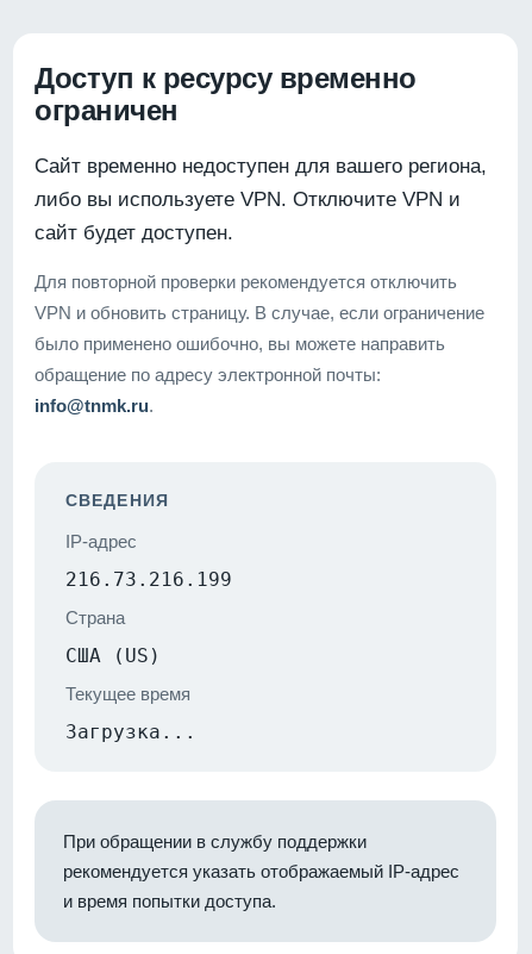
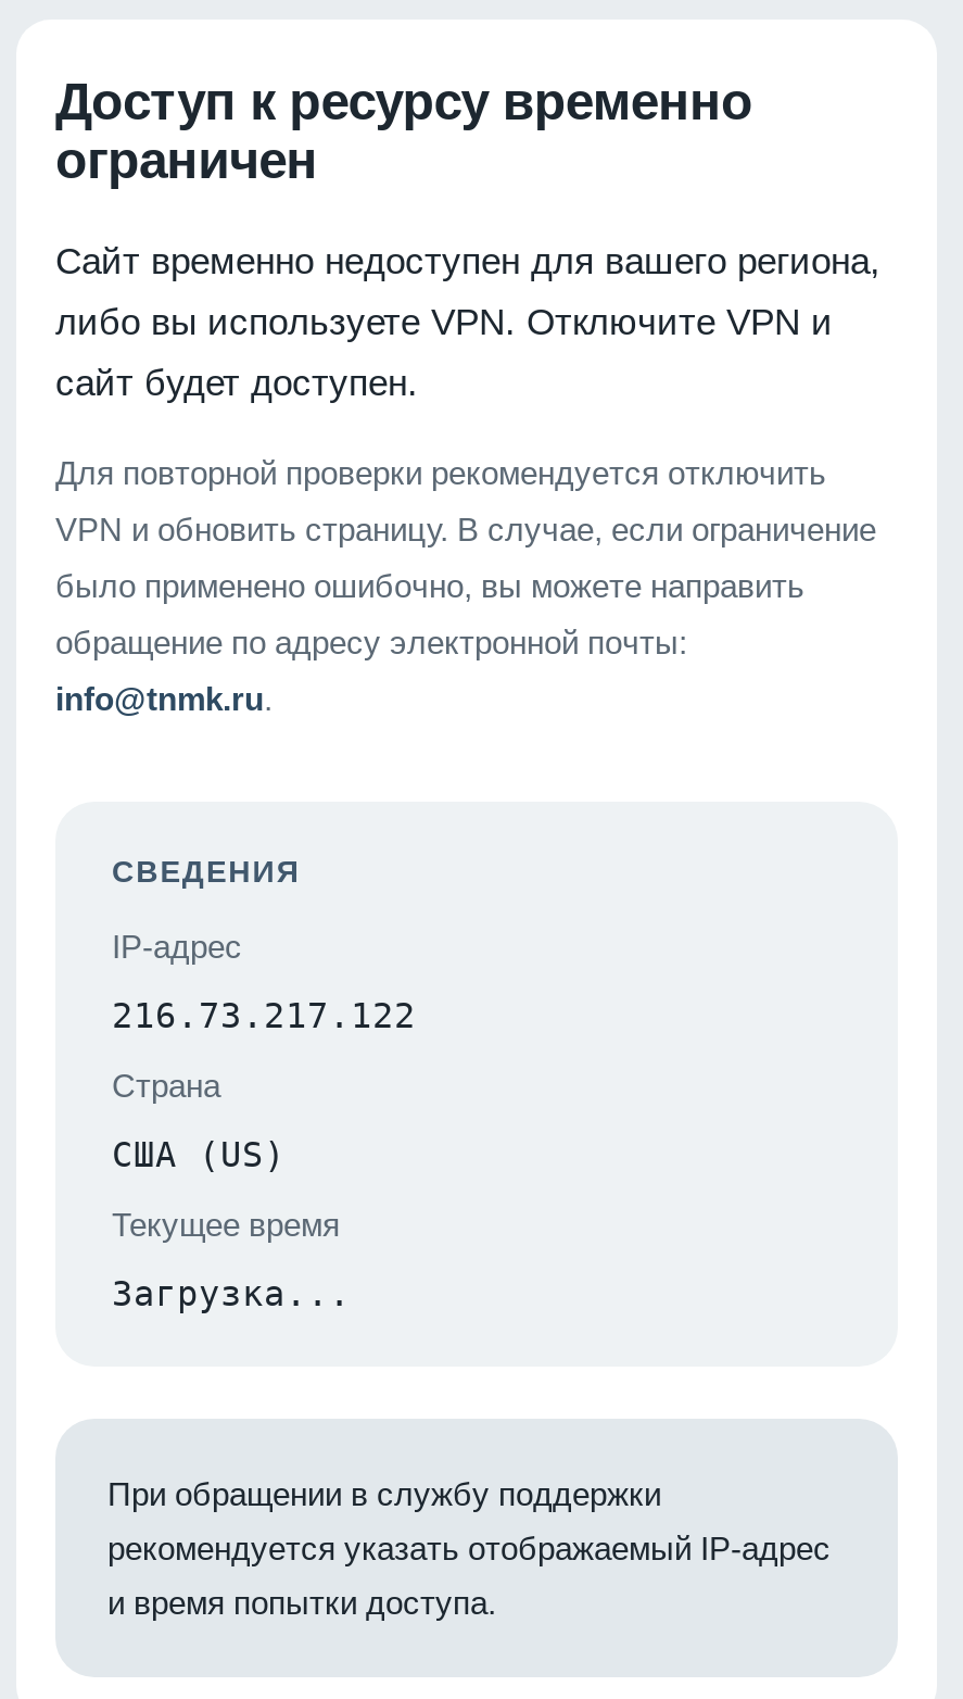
[65,568,232,590] 216.73.216.199 -> [112,994,416,1035] 216.73.217.122

